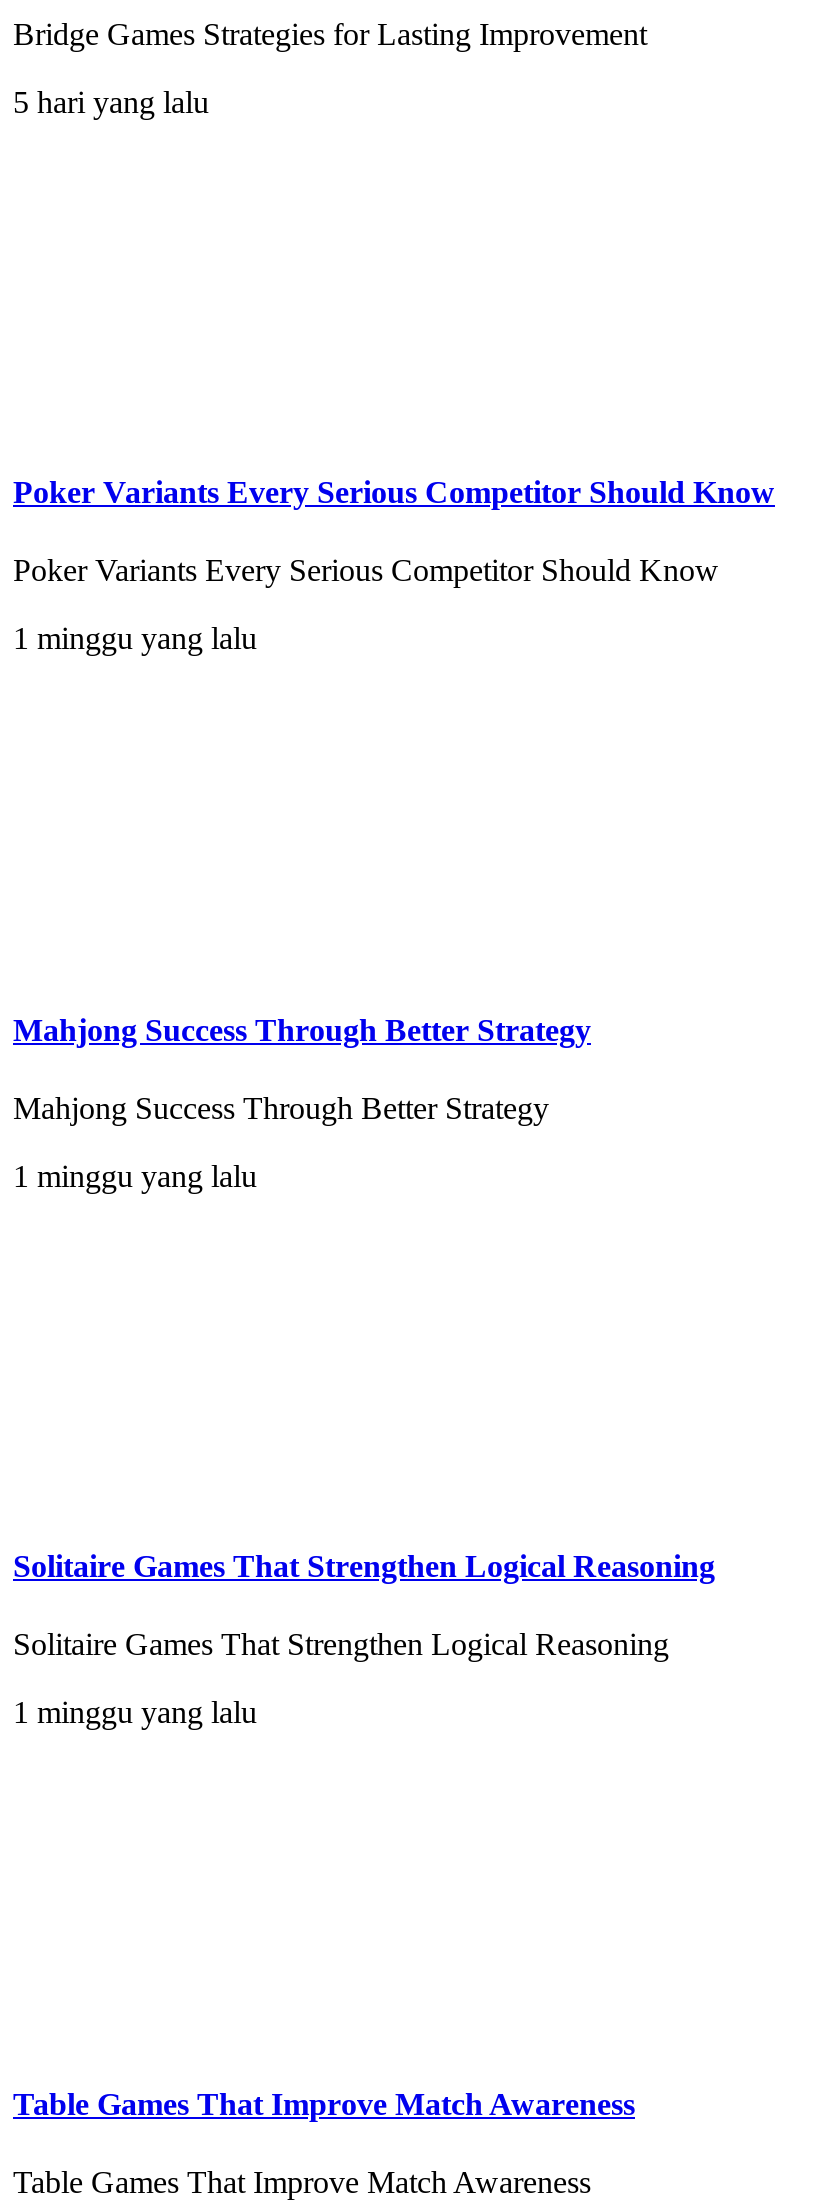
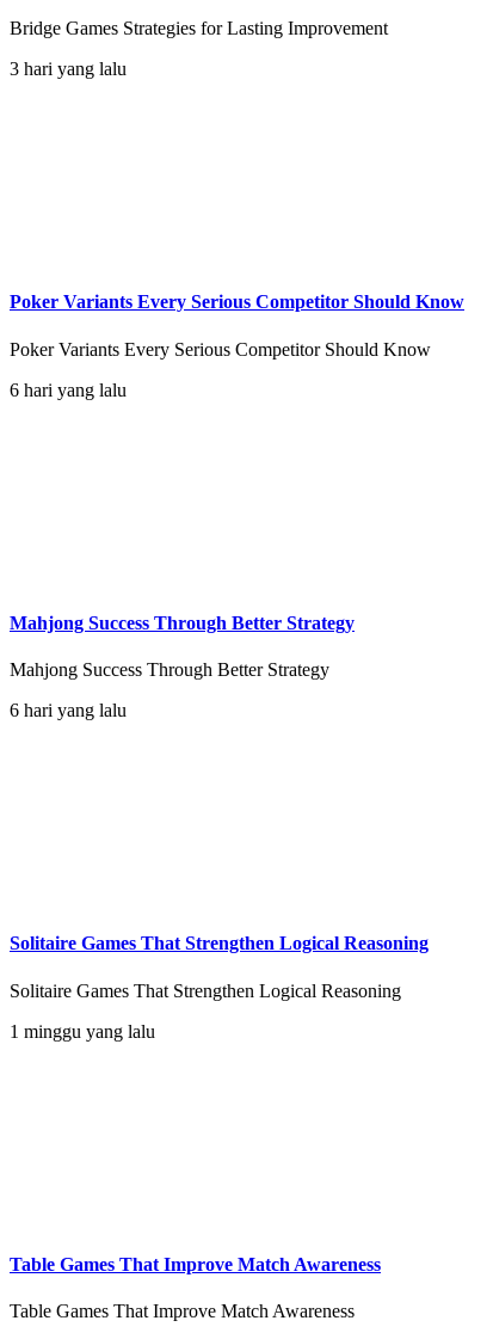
[13,85,209,119] 5 hari yang lalu -> [10,59,127,79] 3 hari yang lalu
[13,622,257,656] 1 minggu yang lalu -> [10,379,127,400] 6 hari yang lalu
[13,1159,257,1193] 1 minggu yang lalu -> [10,700,127,720] 6 hari yang lalu

